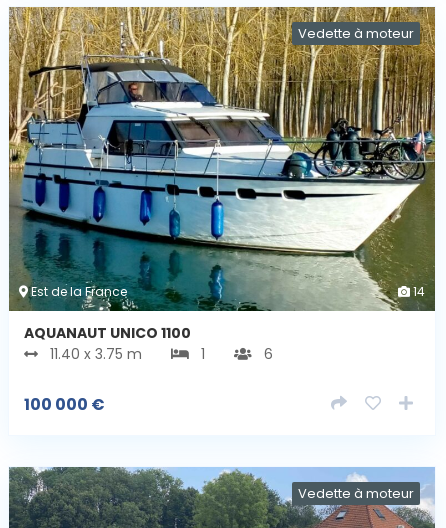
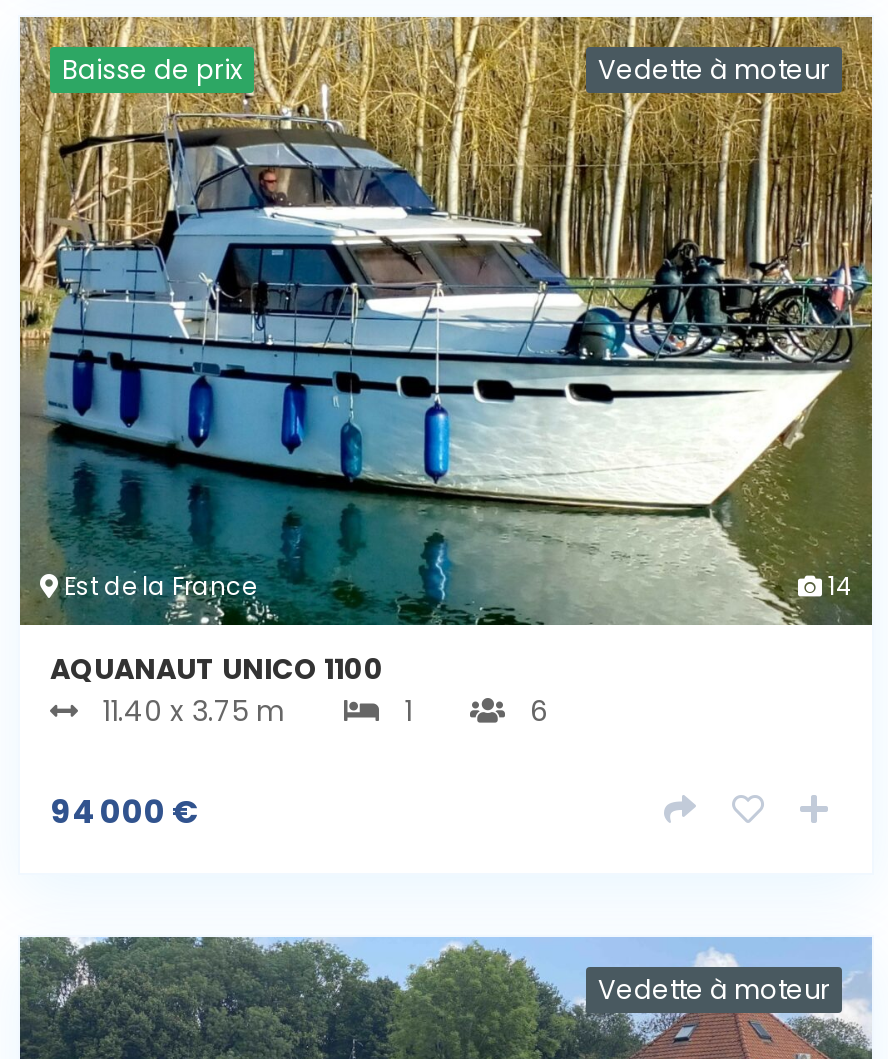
none -> [62,52,242,90] Baisse de prix
[24,393,105,416] 100 000 € -> [50,790,200,836] 94 000 €

